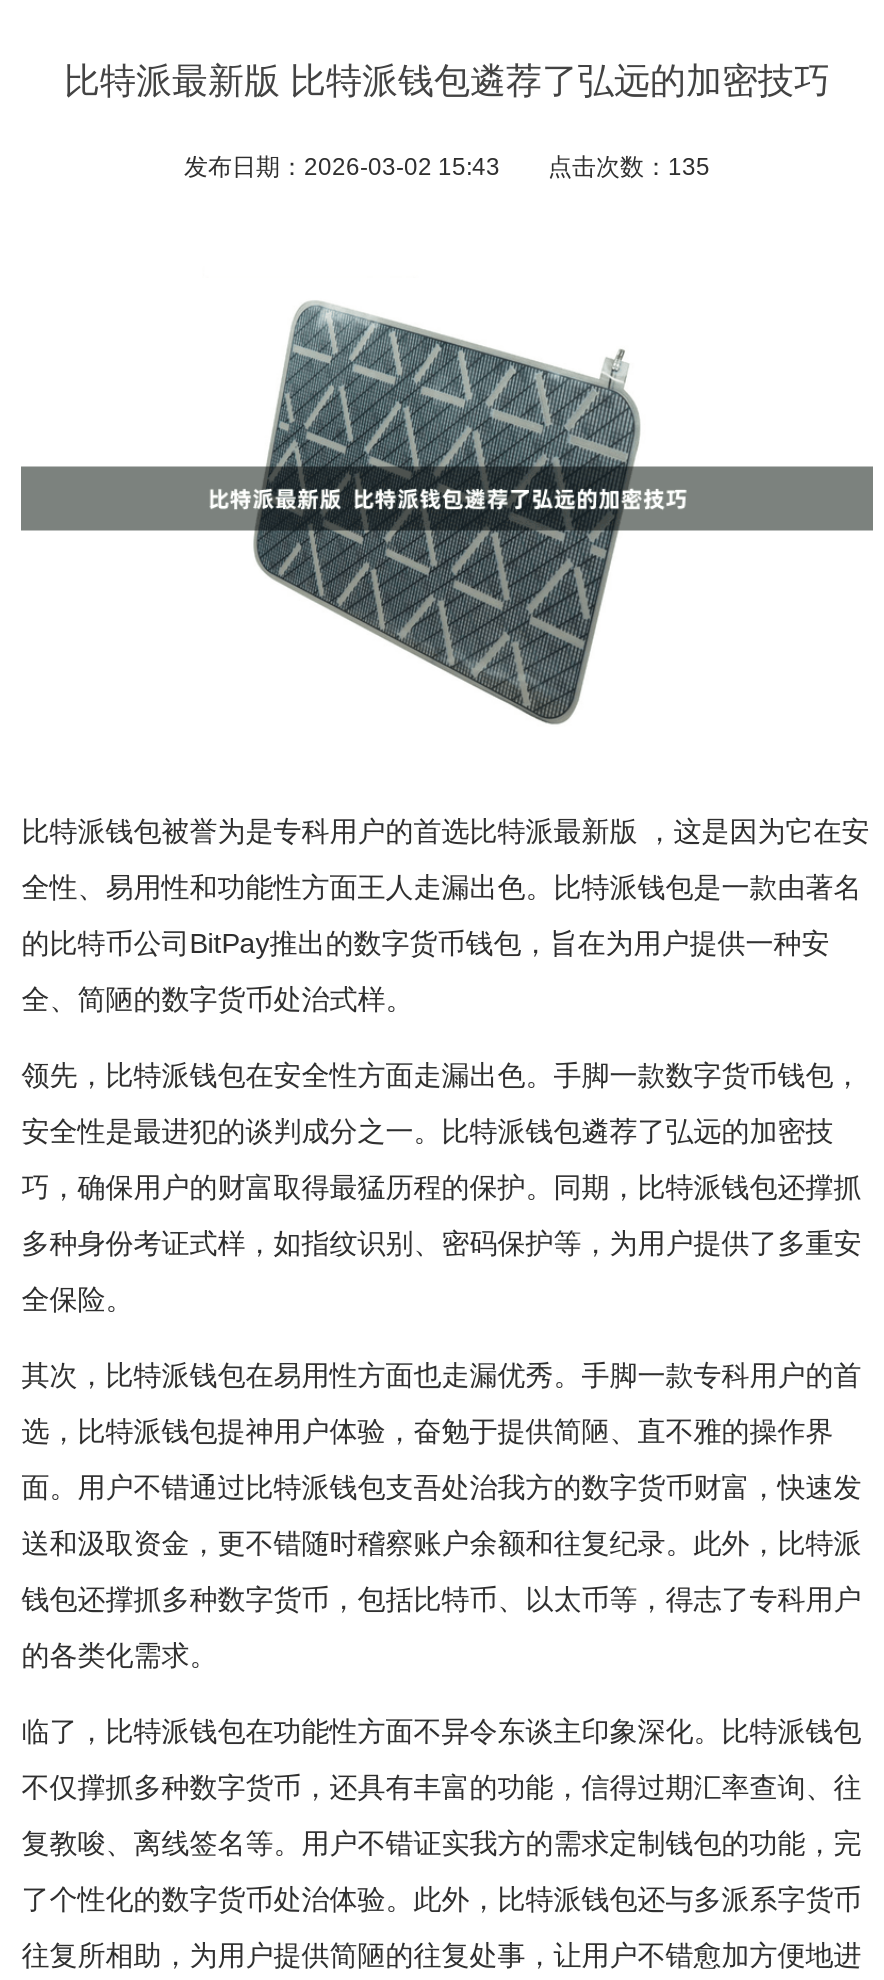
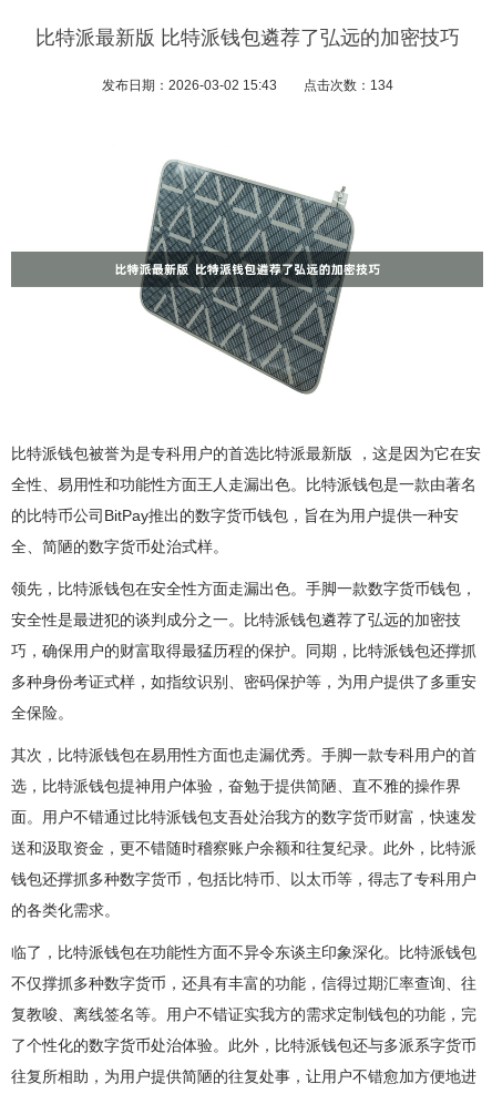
[184,153,710,181] 发布日期：2026-03-02 15:43 点击次数：135 -> [101,78,393,93] 发布日期：2026-03-02 15:43 点击次数：134

